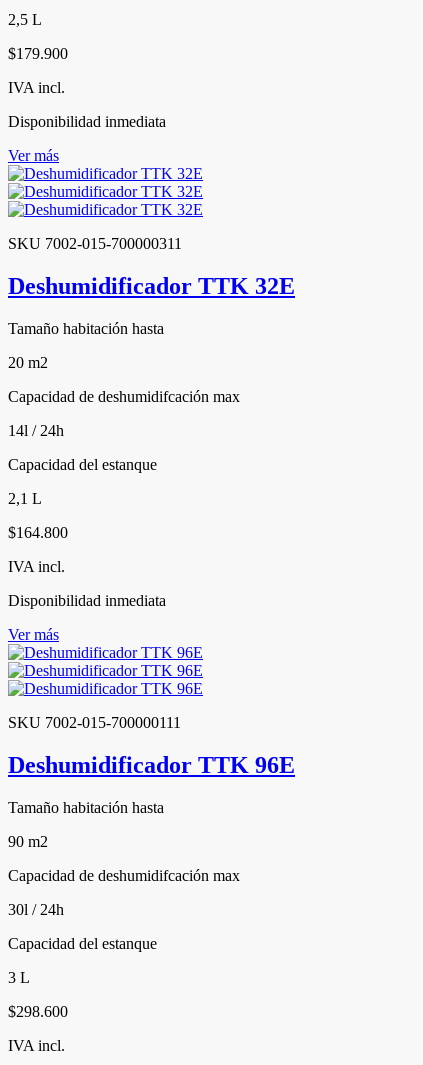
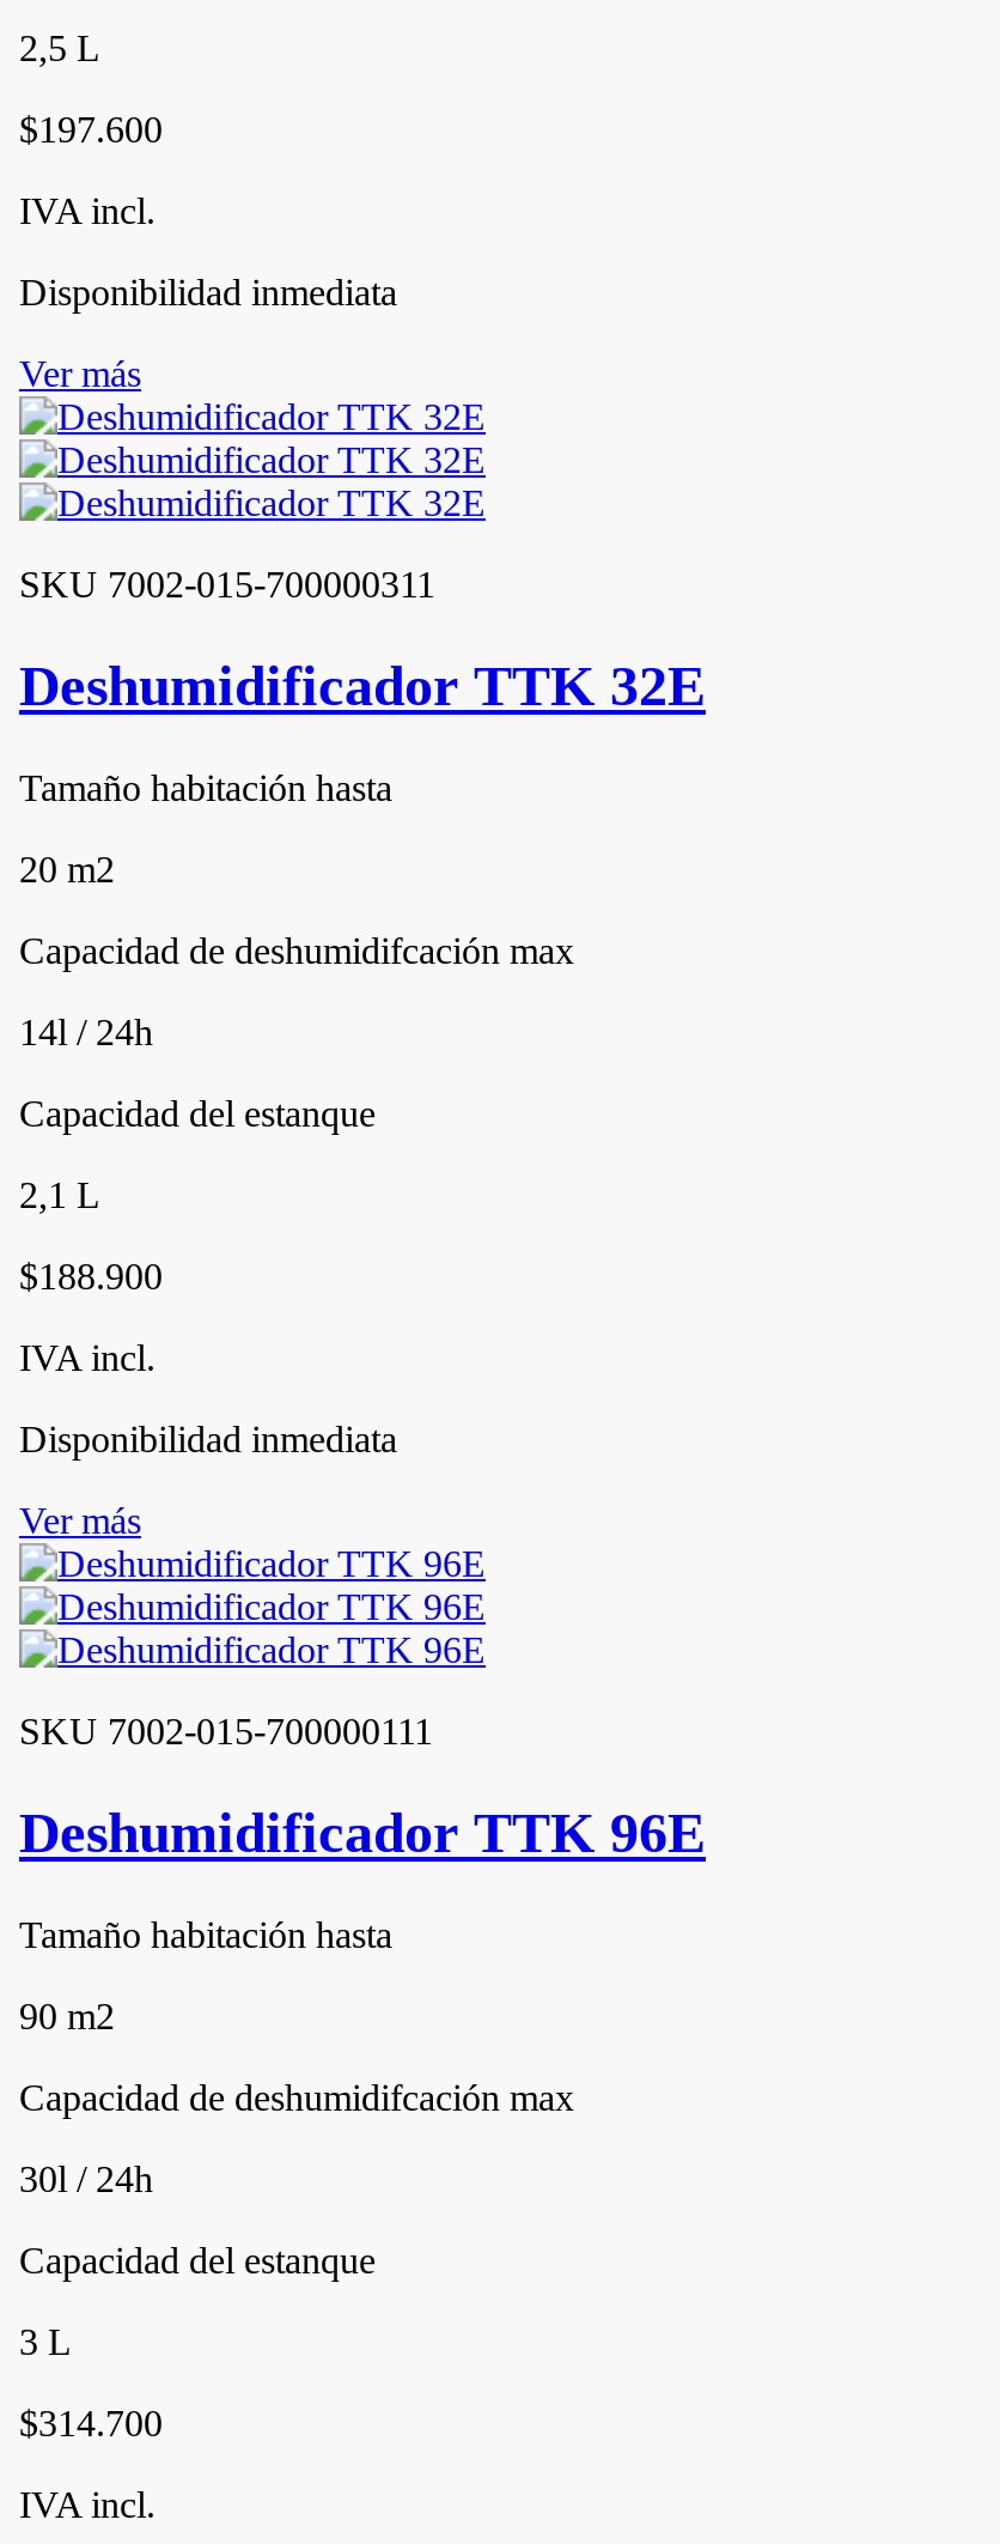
[8,45,68,62] $179.900 -> [19,109,163,150] $197.600
[8,524,68,541] $164.800 -> [19,1256,163,1296] $188.900
[8,1003,68,1020] $298.600 -> [19,2402,163,2443] $314.700

